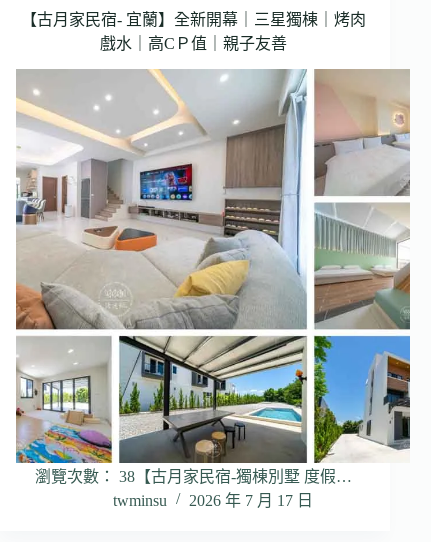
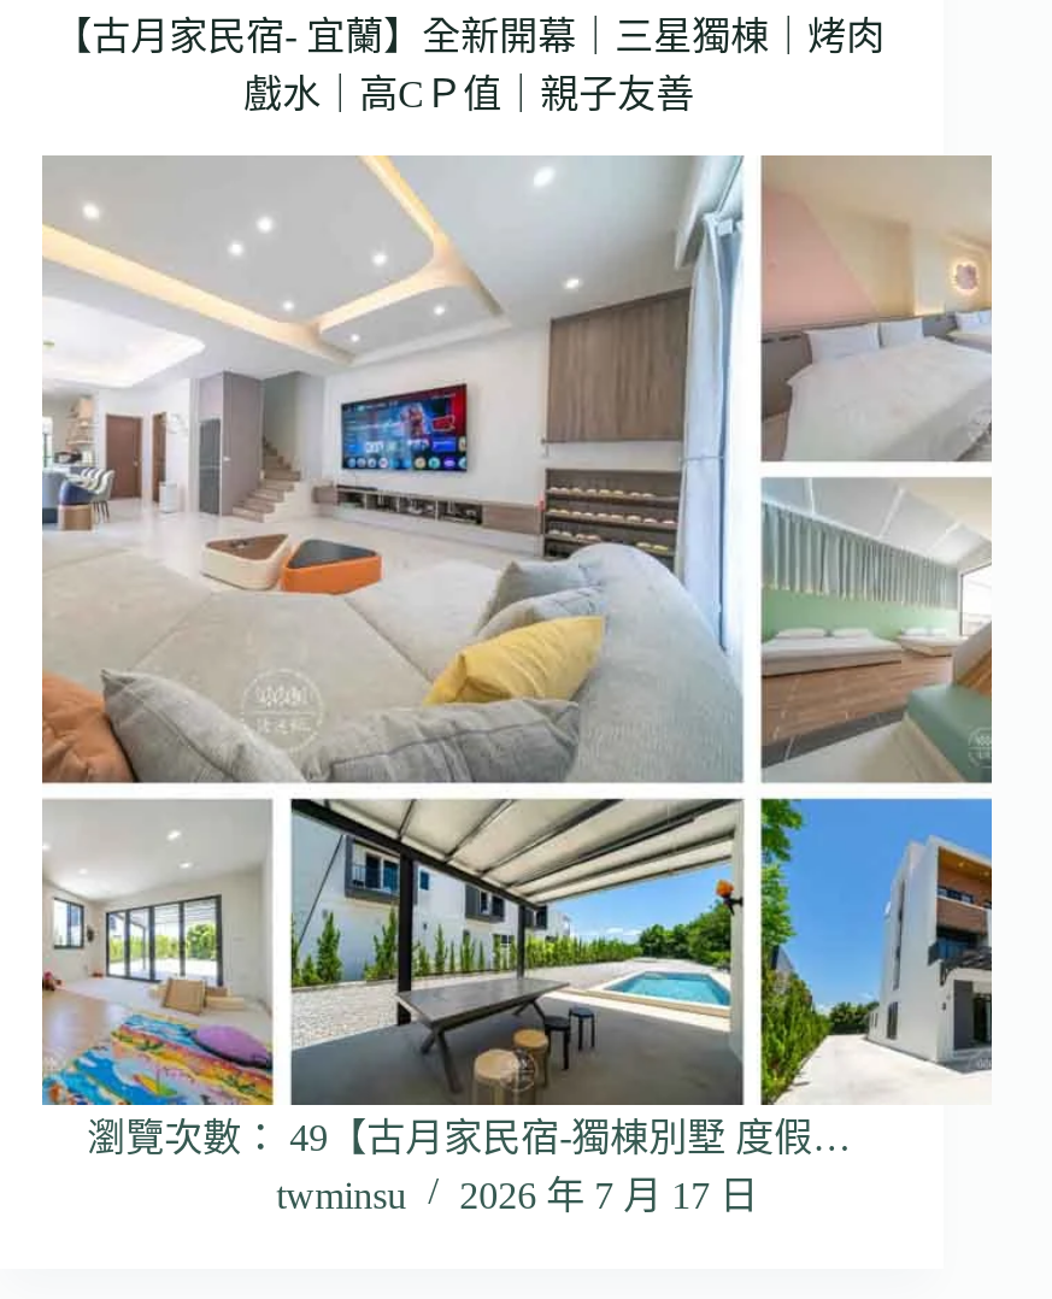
[35,468,352,485] 瀏覽次數： 38【古月家民宿-獨棟別墅 度假… -> [87,1117,851,1158] 瀏覽次數： 49【古月家民宿-獨棟別墅 度假…

